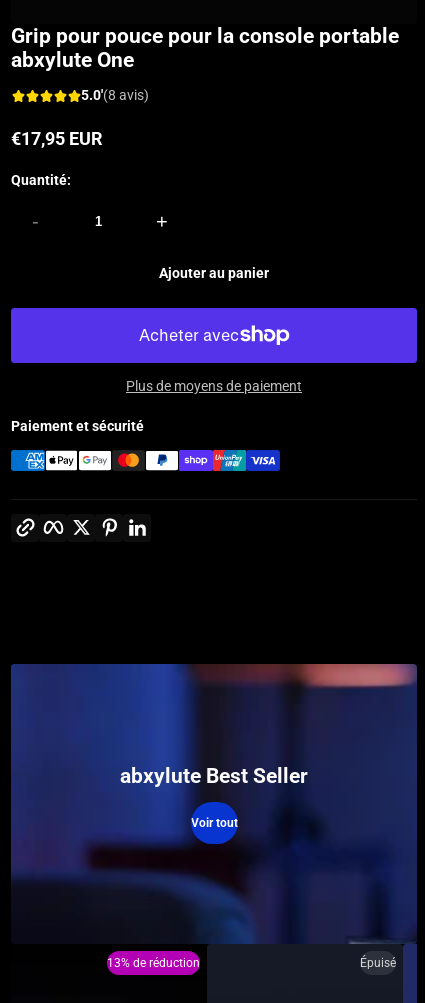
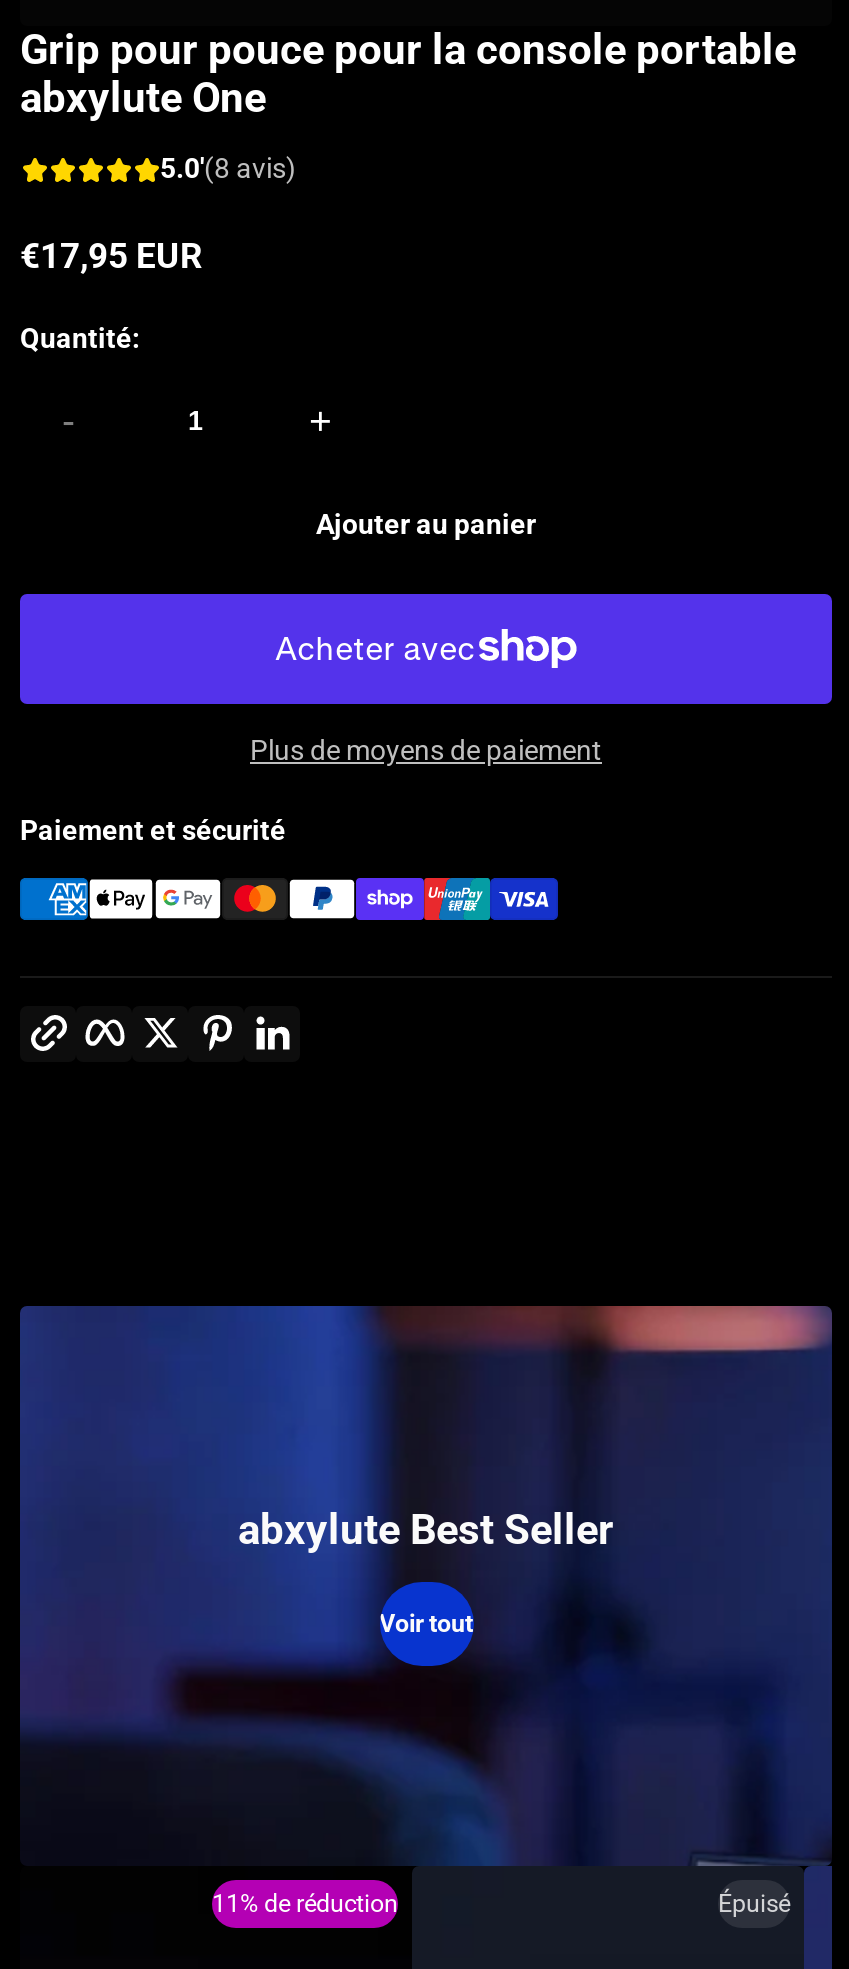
[107,956,200,970] 13% de réduction -> [212,1890,398,1918] 11% de réduction

